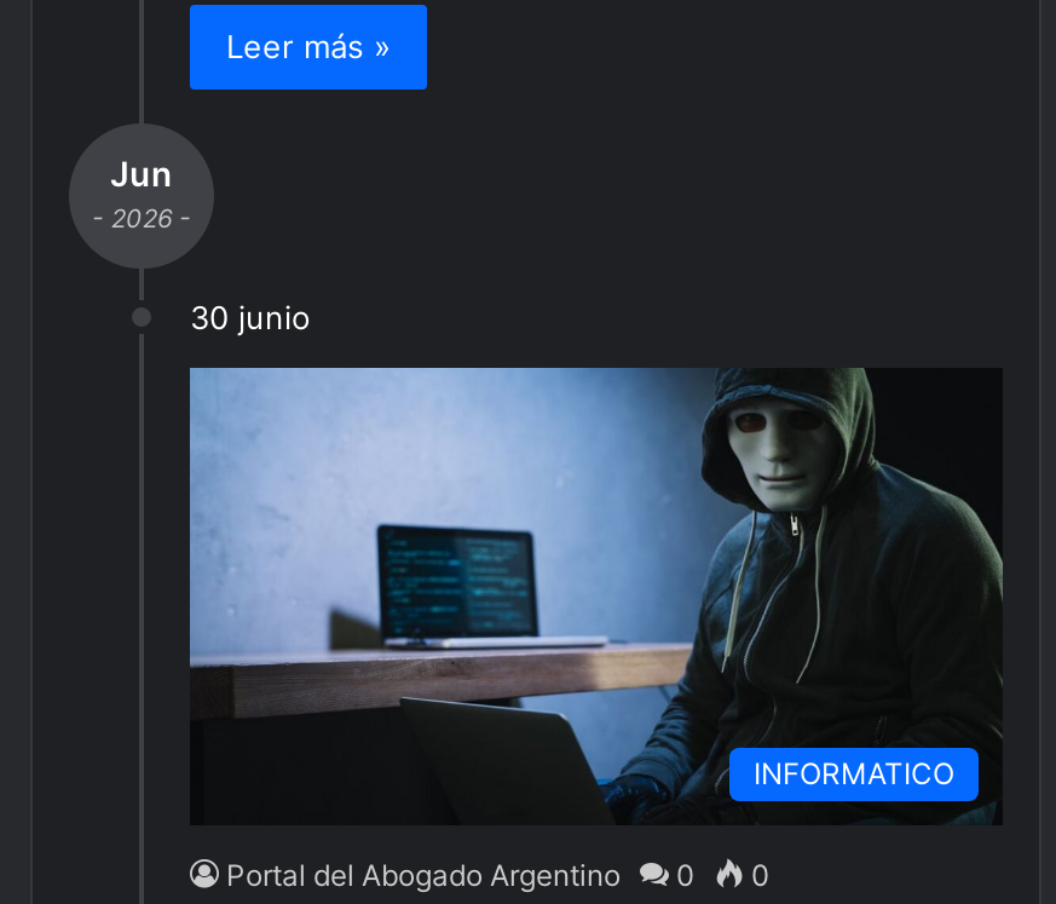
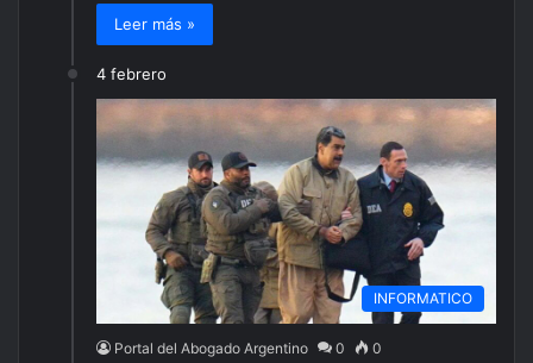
[92,152,311,336] Jun | - 2026 - | 30 junio -> [96,64,167,83] 4 febrero
[187,368,1003,825] [image] -> [95,98,497,325] [image]

